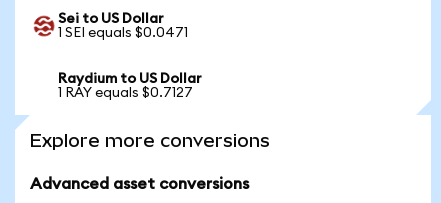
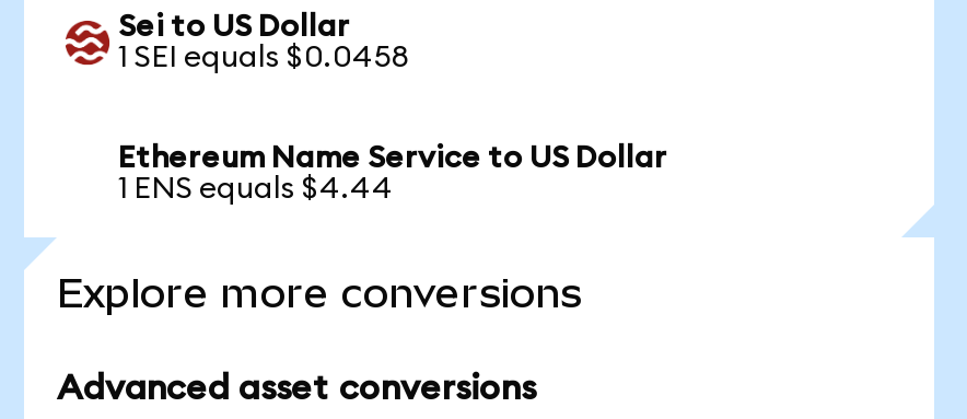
[58,26,188,40] 1 SEI equals $0.0471 -> [118,43,409,73] 1 SEI equals $0.0458
[58,72,202,100] Raydium to US Dollar | 1 RAY equals $0.7127 -> [118,143,667,205] Ethereum Name Service to US Dollar | 1 ENS equals $4.44

